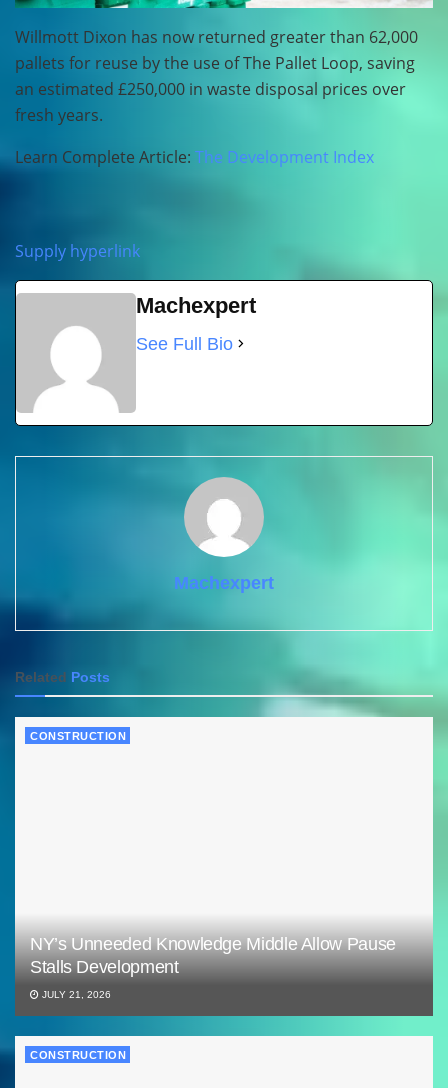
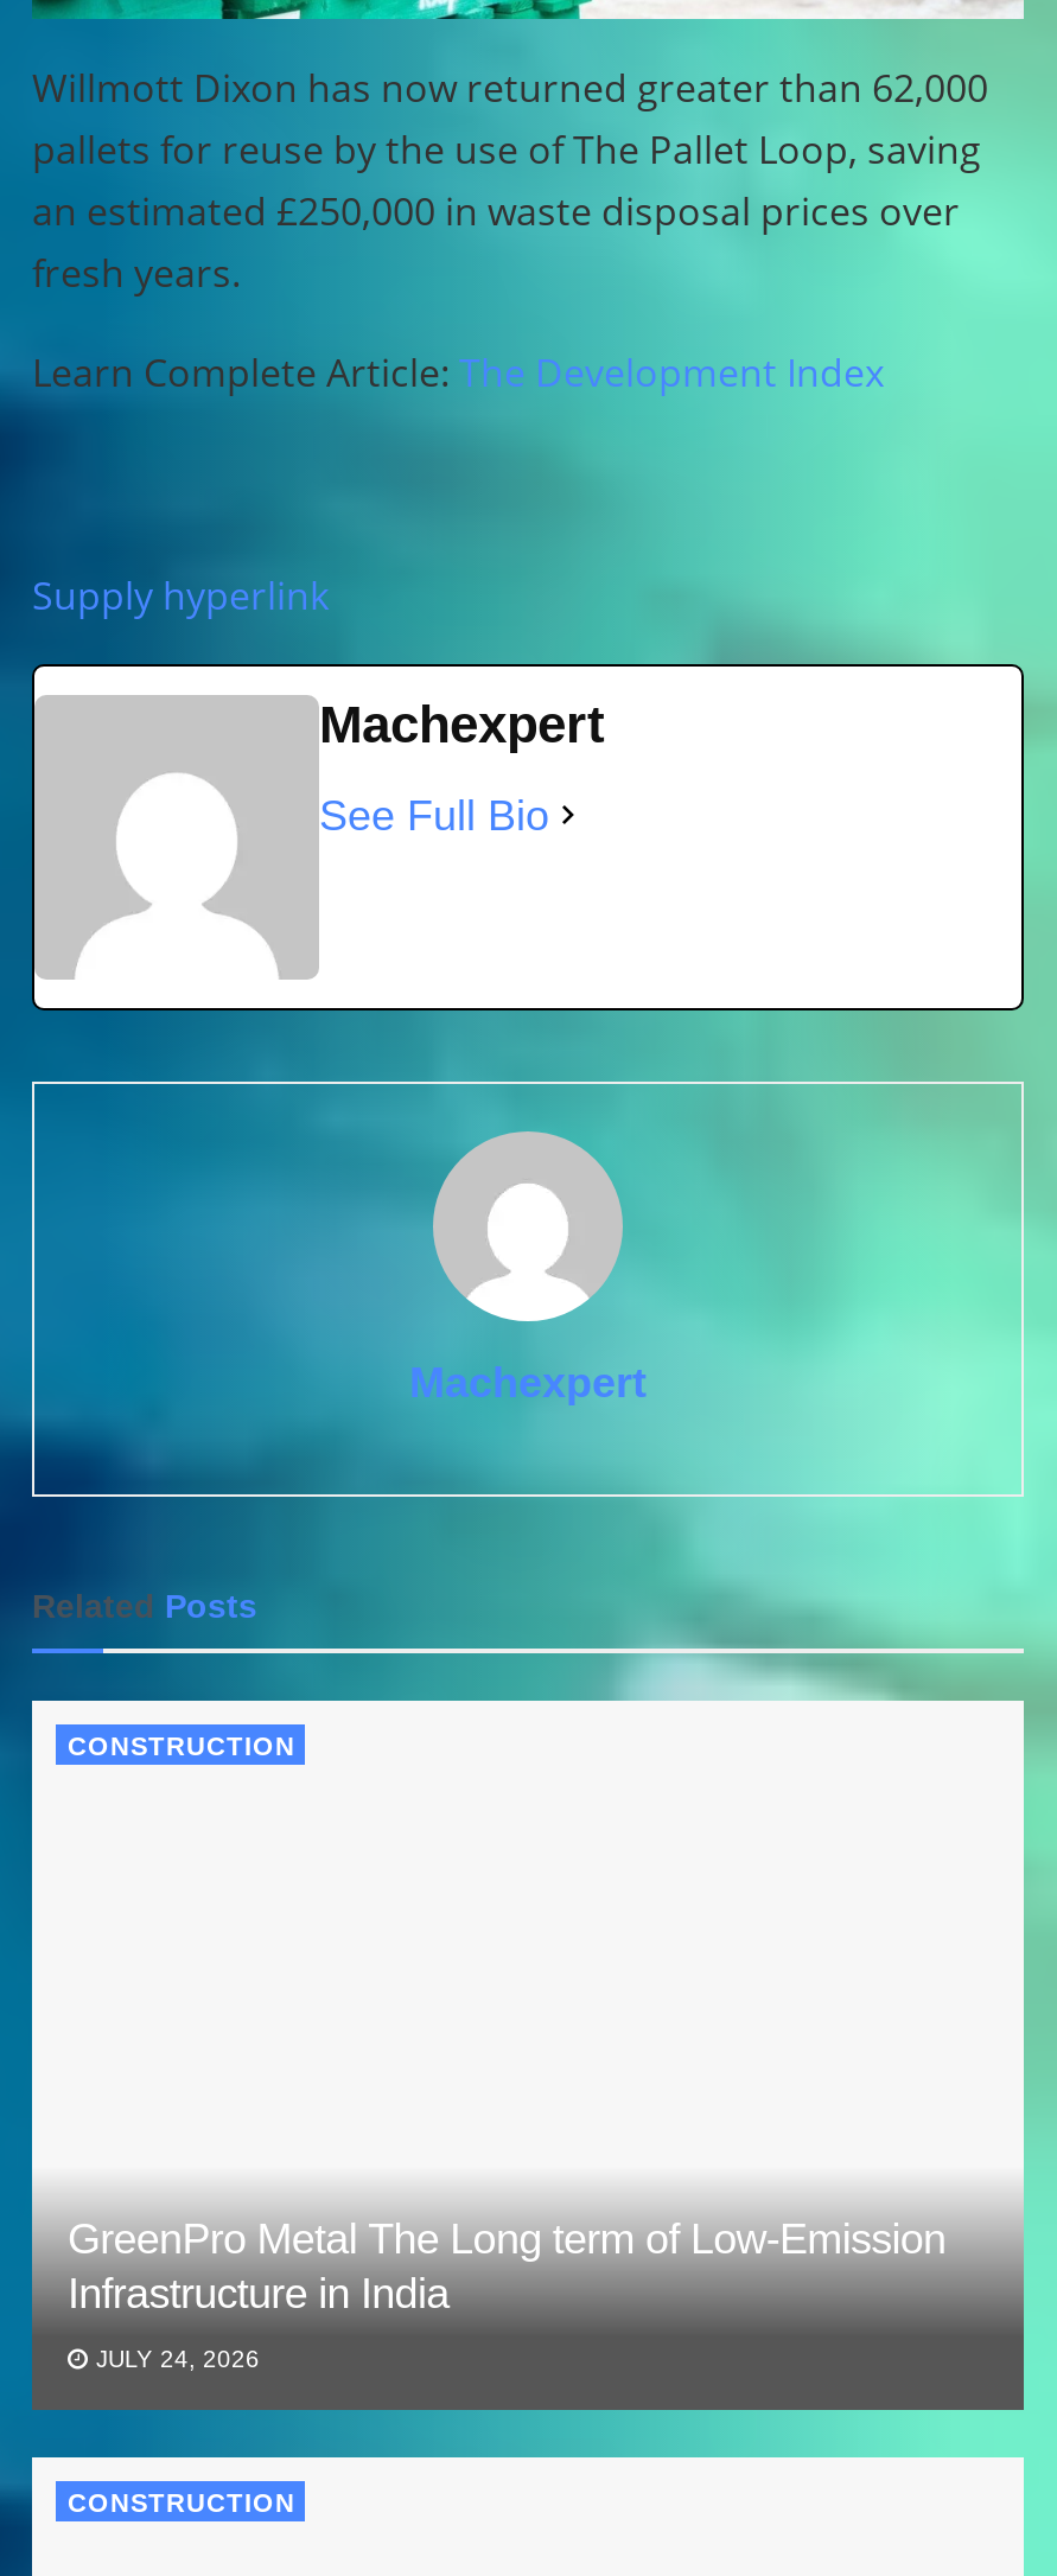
[30,934,396,977] NY’s Unneeded Knowledge Middle Allow Pause | Stalls Development -> [68,2215,946,2317] GreenPro Metal The Long term of Low-Emission | Infrastructure in India
[39,989,111,1000] JULY 21, 2026 -> [89,2345,260,2371] JULY 24, 2026

